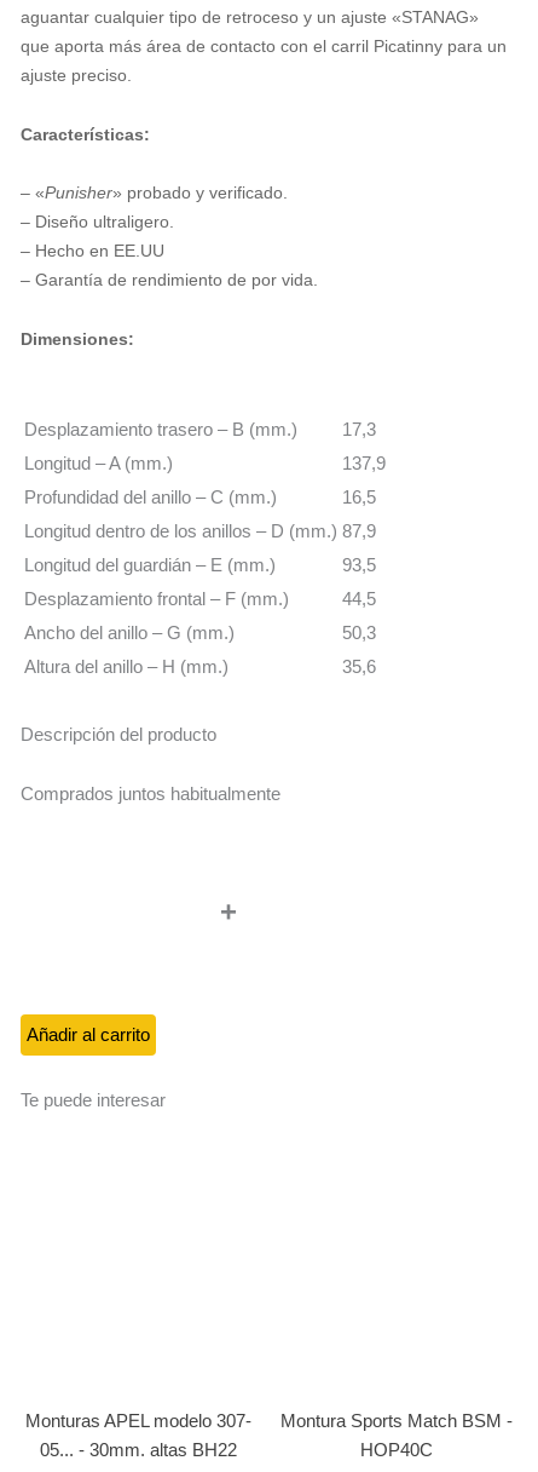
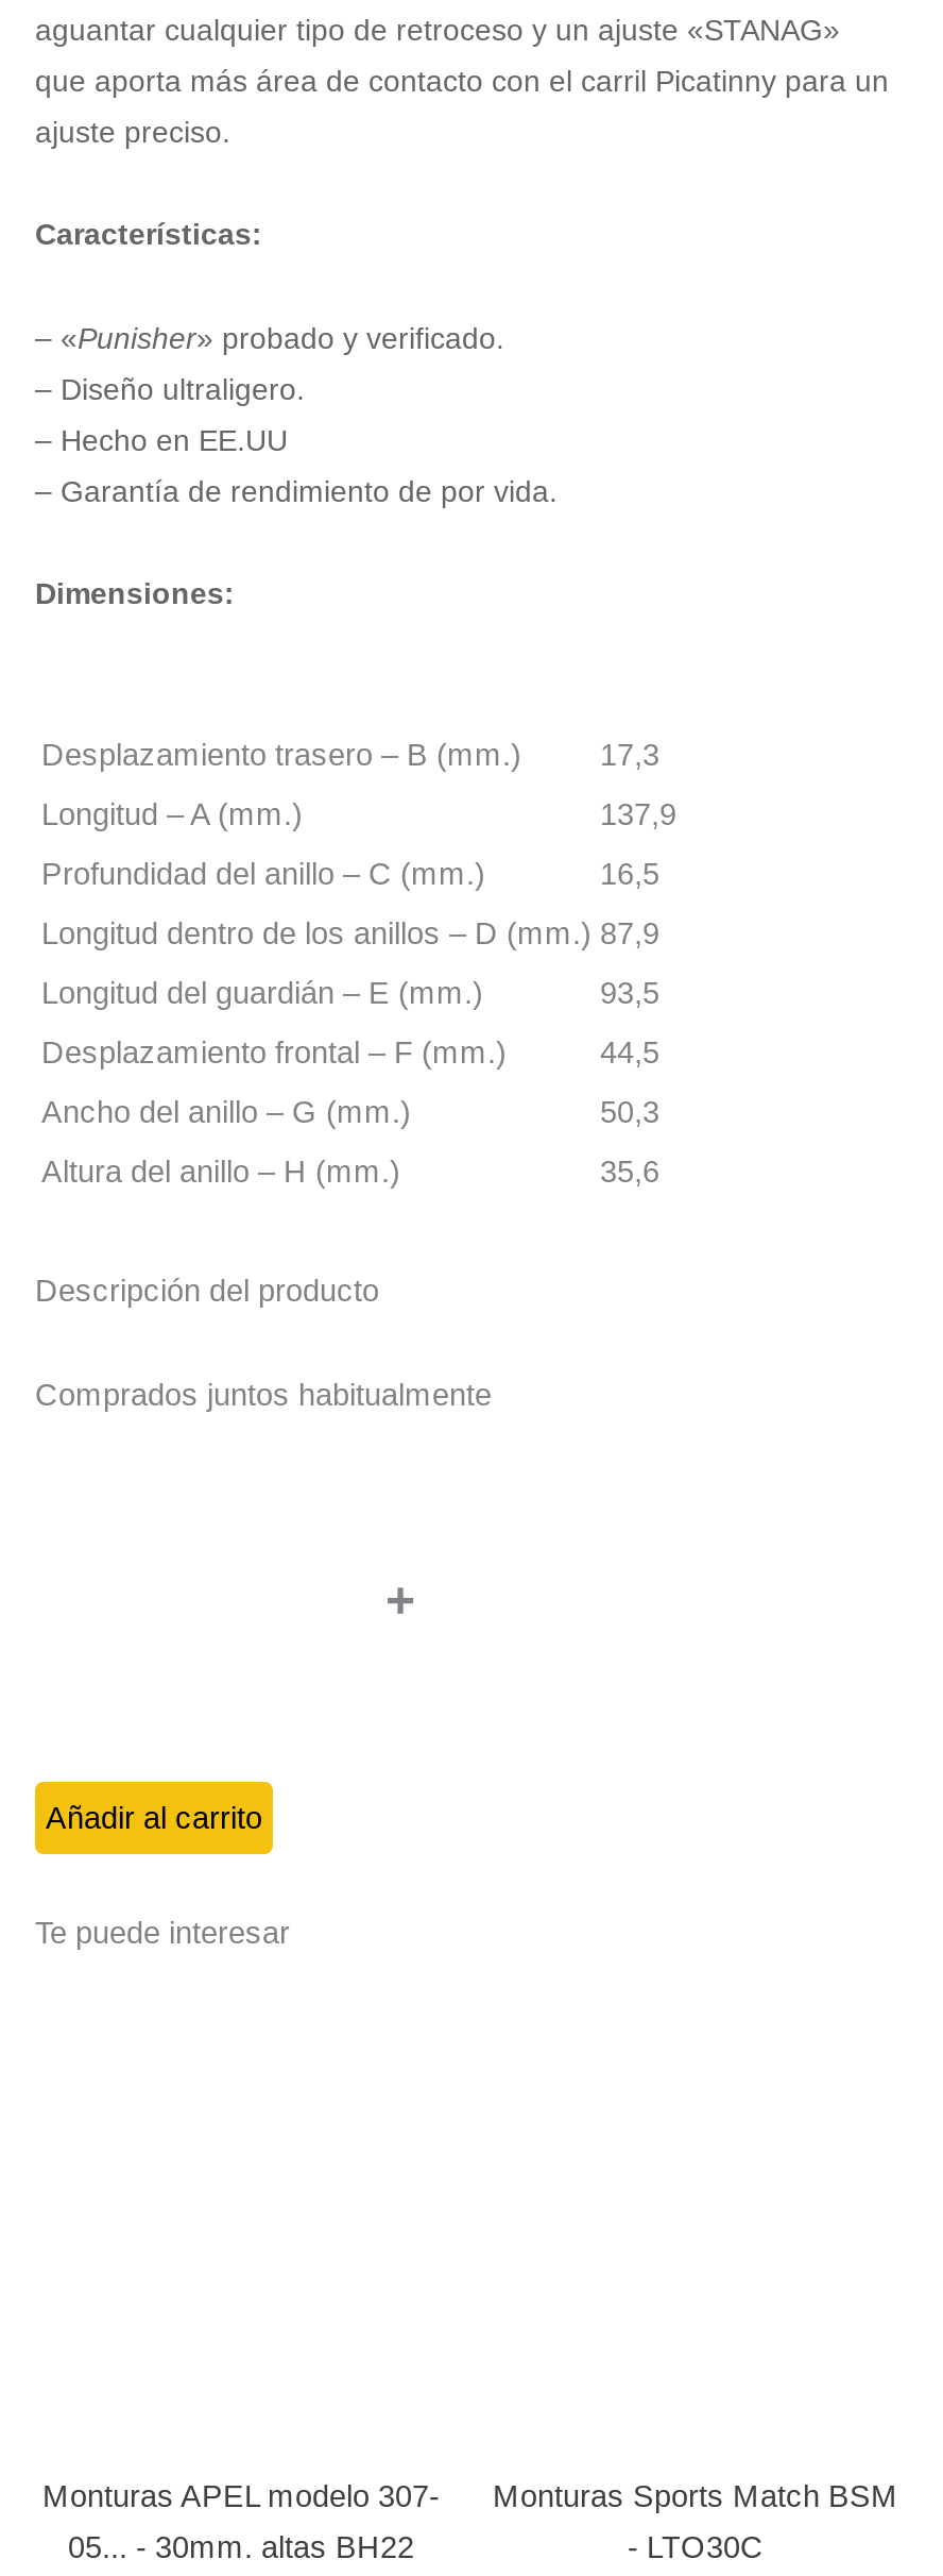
[280,1412,513,1431] Montura Sports Match BSM - -> [493,2480,898,2514] Monturas Sports Match BSM
[360,1441,433,1460] HOP40C -> [628,2531,764,2565] - LTO30C

